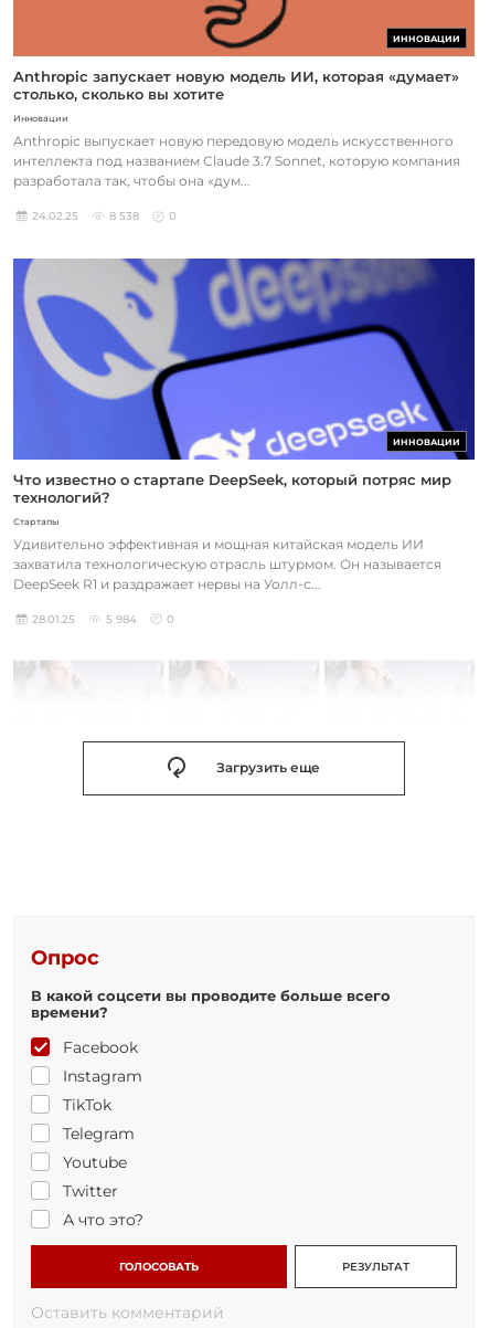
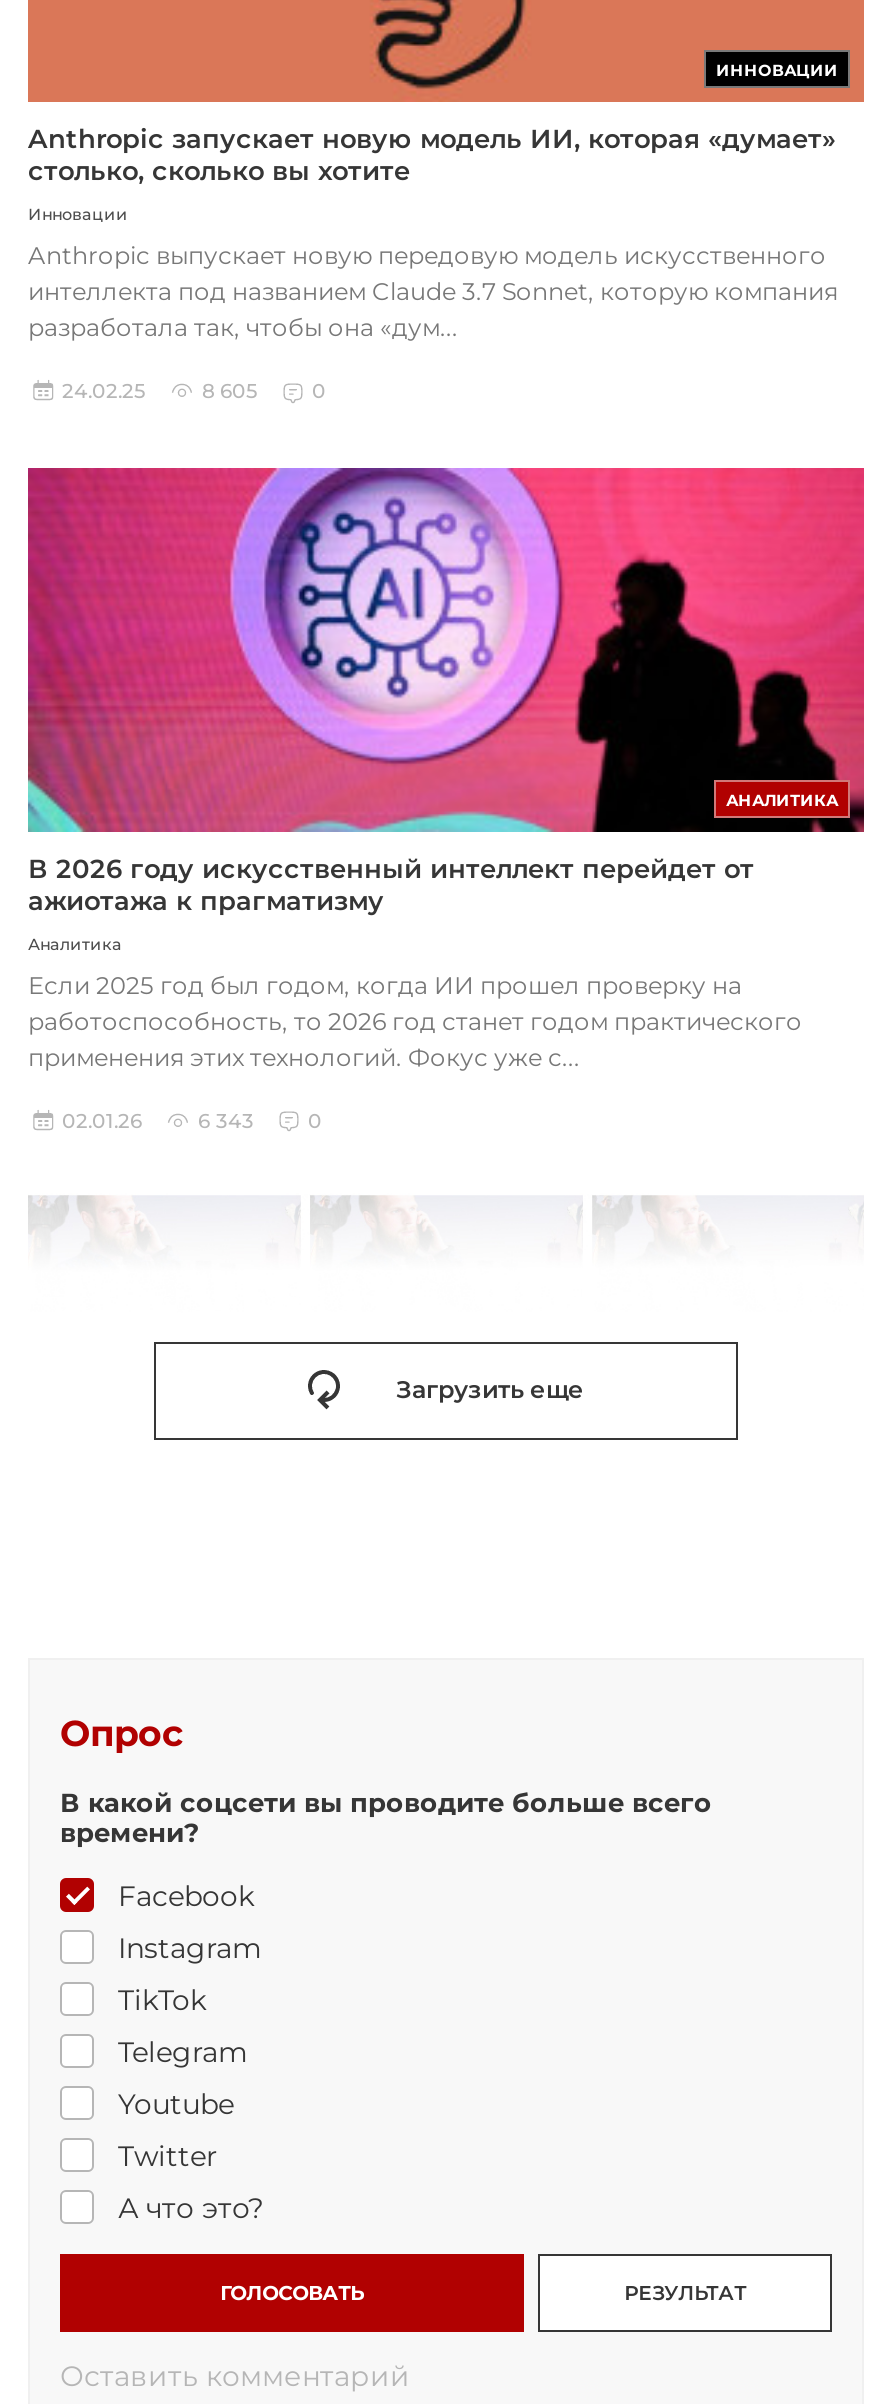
[109,209,139,224] 8 538 -> [202,379,258,405] 8 605
[12,257,476,461] [image] | ИННОВАЦИИ -> [26,466,866,834] [image] | АНАЛИТИКА
[13,470,451,506] Что известно о стартапе DeepSeek, который потряс мир | технологий? -> [28,851,754,915] В 2026 году искусственный интеллект перейдет от | ажиотажа к прагматизму
[13,516,58,527] Стартапы -> [28,933,122,953] Аналитика
[13,535,441,592] Удивительно эффективная и мощная китайская модель ИИ | захватила технологическую отрасль штурмом. Он называется | DeepSeek R1 и раздражает нервы на Уолл-с... -> [28,969,802,1071] Если 2025 год был годом, когда ИИ прошел проверку на | работоспособность, то 2026 год станет годом практического | применения этих технологий. Фокус уже с...
[32,612,137,626] 28.01.25 | 5 984 -> [62,1107,254,1133] 02.01.26 | 6 343

